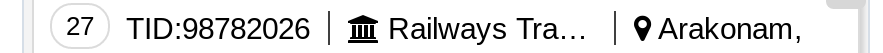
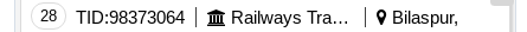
[66,11,94,41] 27 -> [40,7,57,25] 28
[126,11,310,45] TID:98782026 -> [76,7,185,27] TID:98373064
[652,11,802,45] Arakonam, -> [387,7,458,27] Bilaspur,

